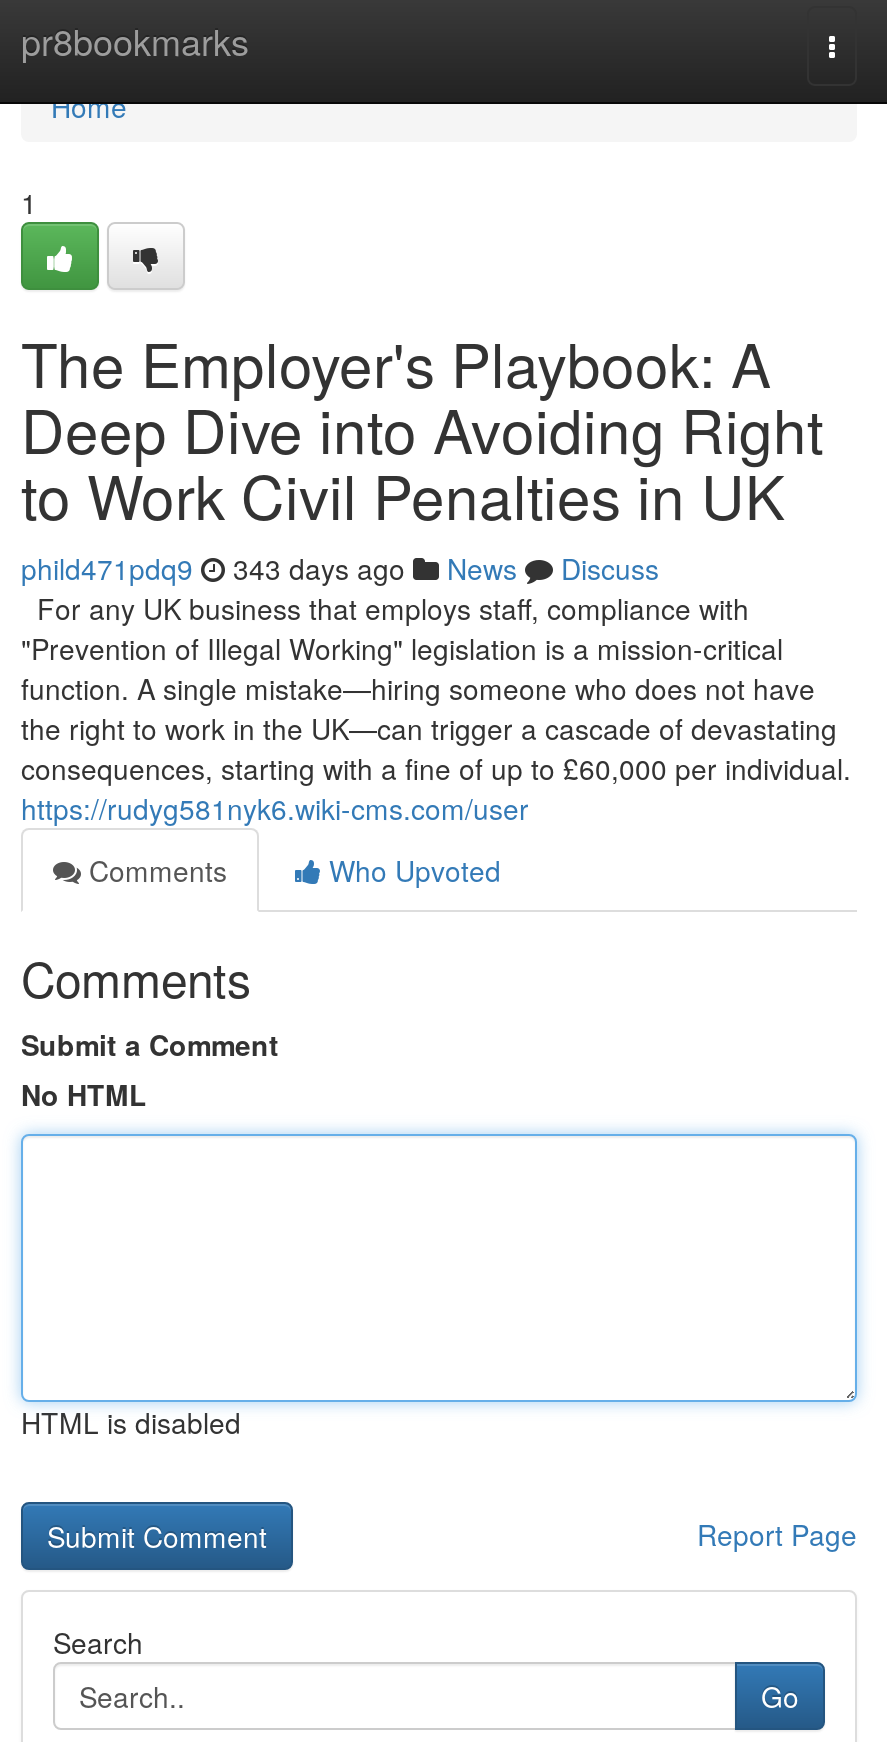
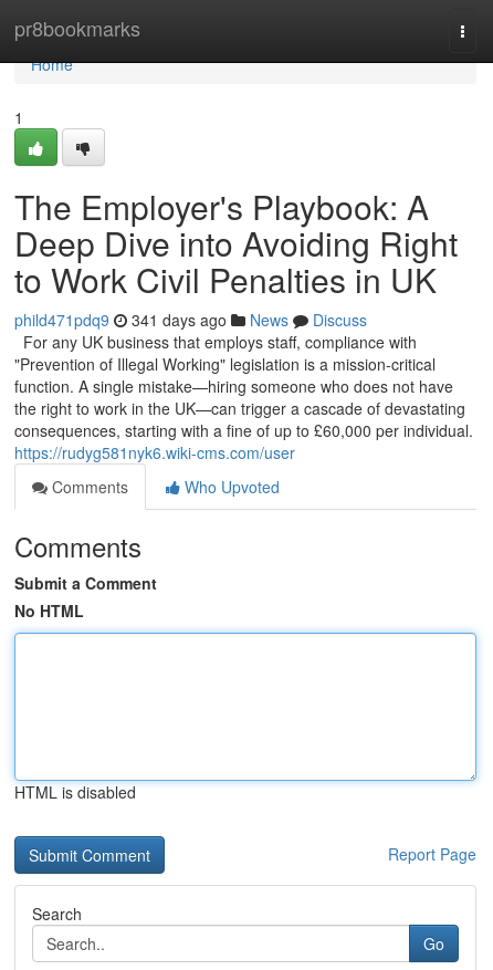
[21,548,659,588] phild471pdq9 343 days ago News Discuss -> [14,309,367,331] phild471pdq9 341 days ago News Discuss

